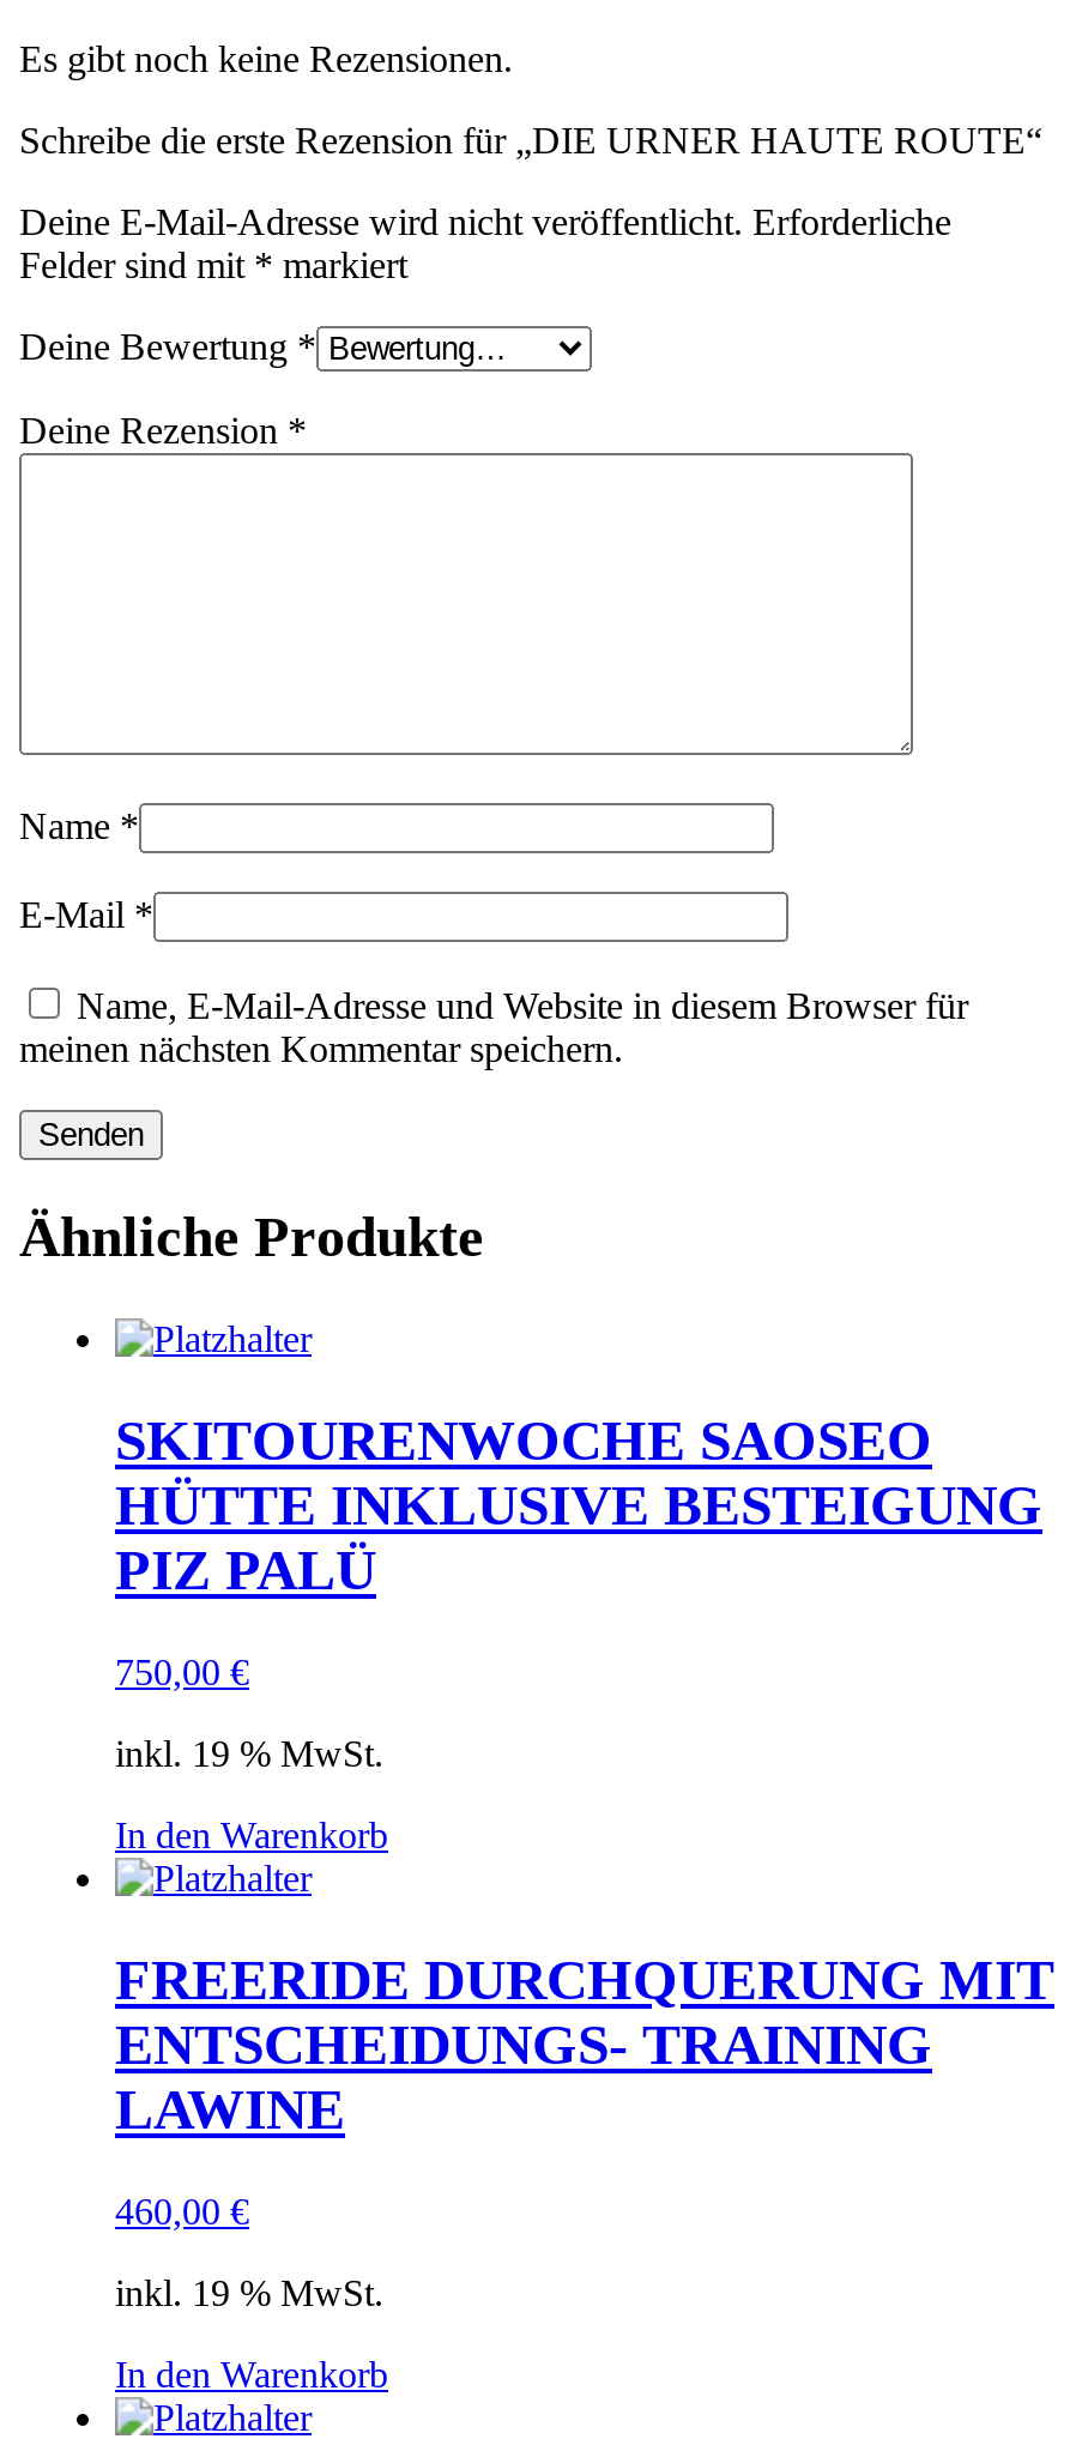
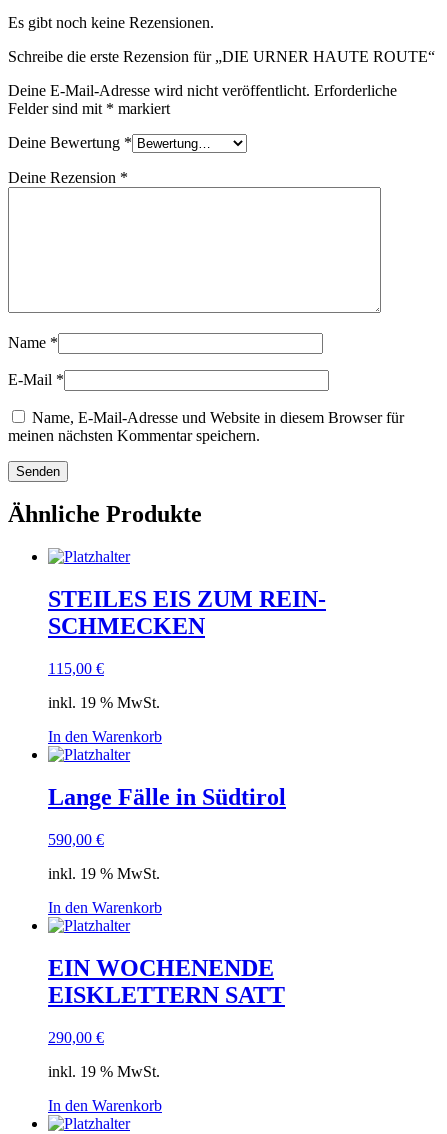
[115,1410,1042,1602] SKITOURENWOCHE SAOSEO | HÜTTE INKLUSIVE BESTEIGUNG | PIZ PALÜ -> [48,586,326,639] STEILES EIS ZUM REIN | SCHMECKEN
[115,1652,249,1693] 750,00 € -> [48,660,104,677] 115,00 €
moved [115,1733,388,1856] -> [48,694,162,745]: inkl. 19 % MwSt. | In den Warenkorb
[115,1949,1054,2231] FREERIDE DURCHQUERUNG MIT | ENTSCHEIDUNGS- TRAINING | LAWINE | 460,00 € -> [48,784,286,1046] Lange Fälle in Südtirol | 590,00 € | inkl. 19 % MwSt. | In den Warenkorb | EIN WOCHENENDE | EISKLETTERN SATT | 290,00 €

